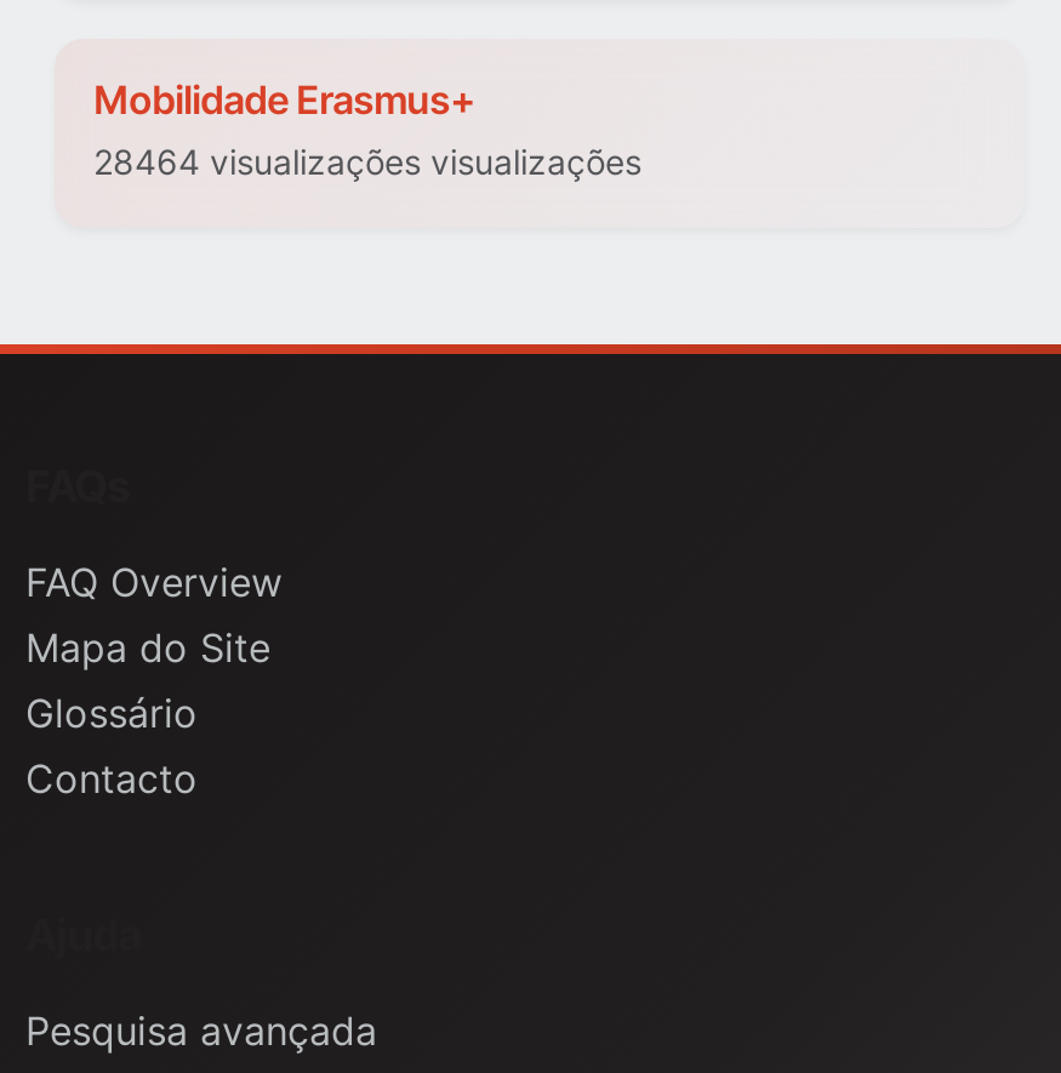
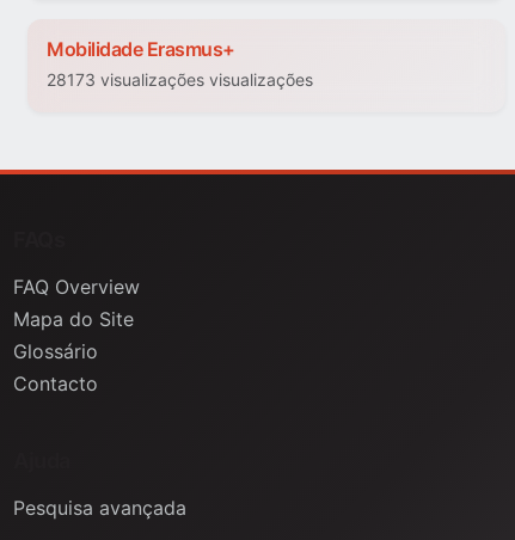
[93,142,641,183] 28464 visualizações visualizações -> [47,70,313,90] 28173 visualizações visualizações

